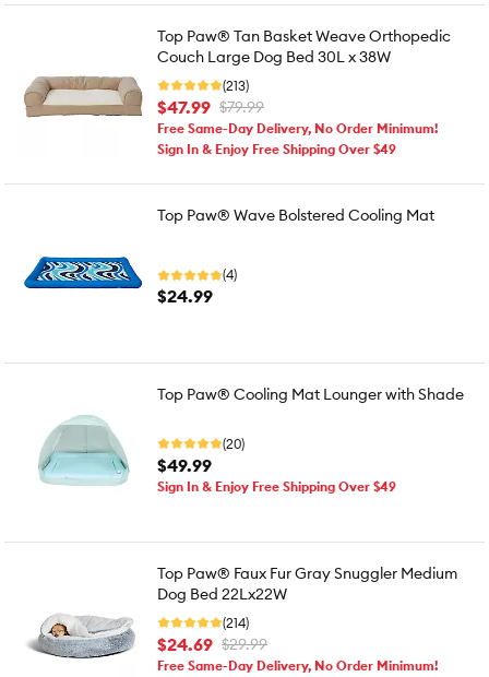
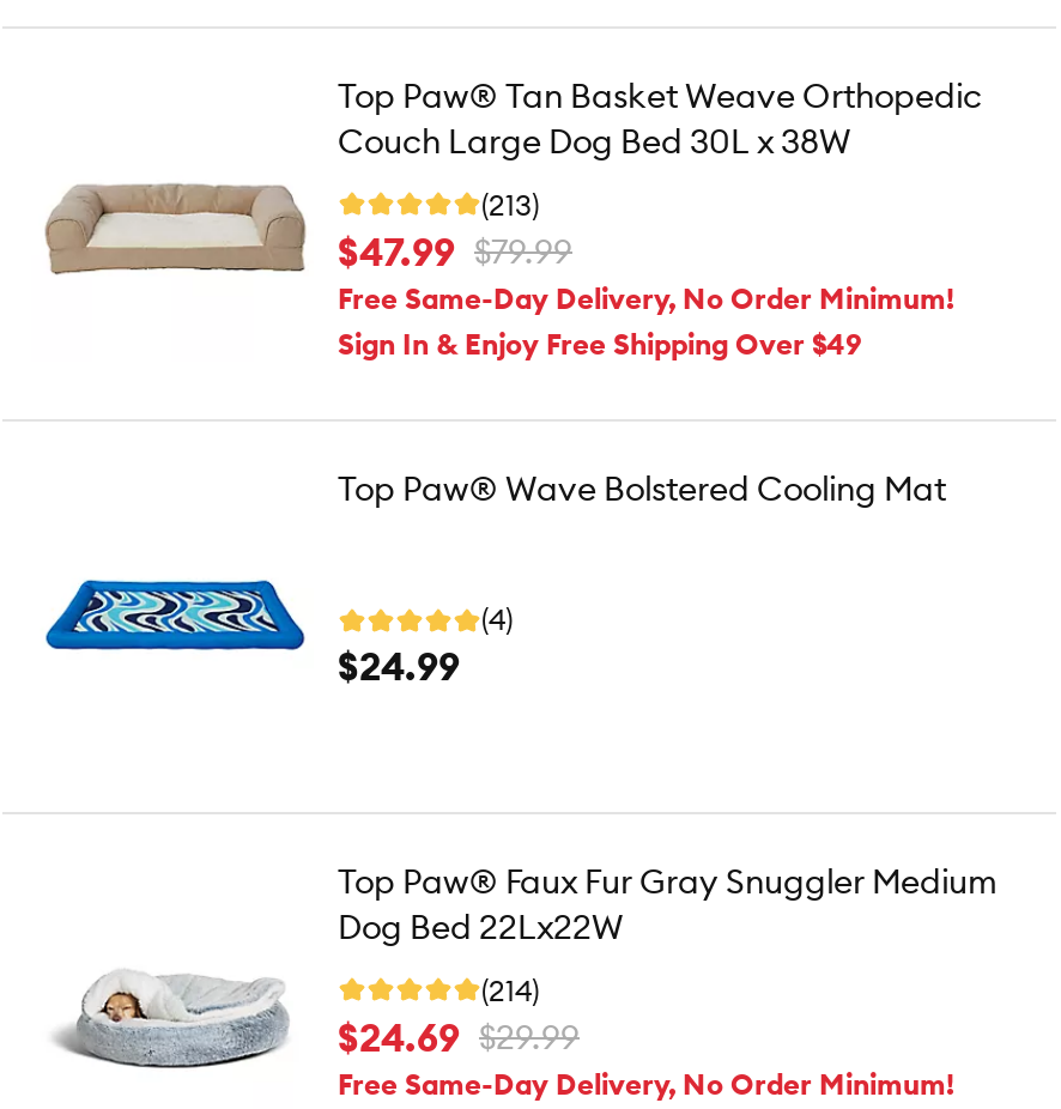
[28,385,464,495] [image] | Top Paw® Cooling Mat Lounger with Shade | (20) | $49.99 | Sign In & Enjoy Free Shipping Over $49 -> none

